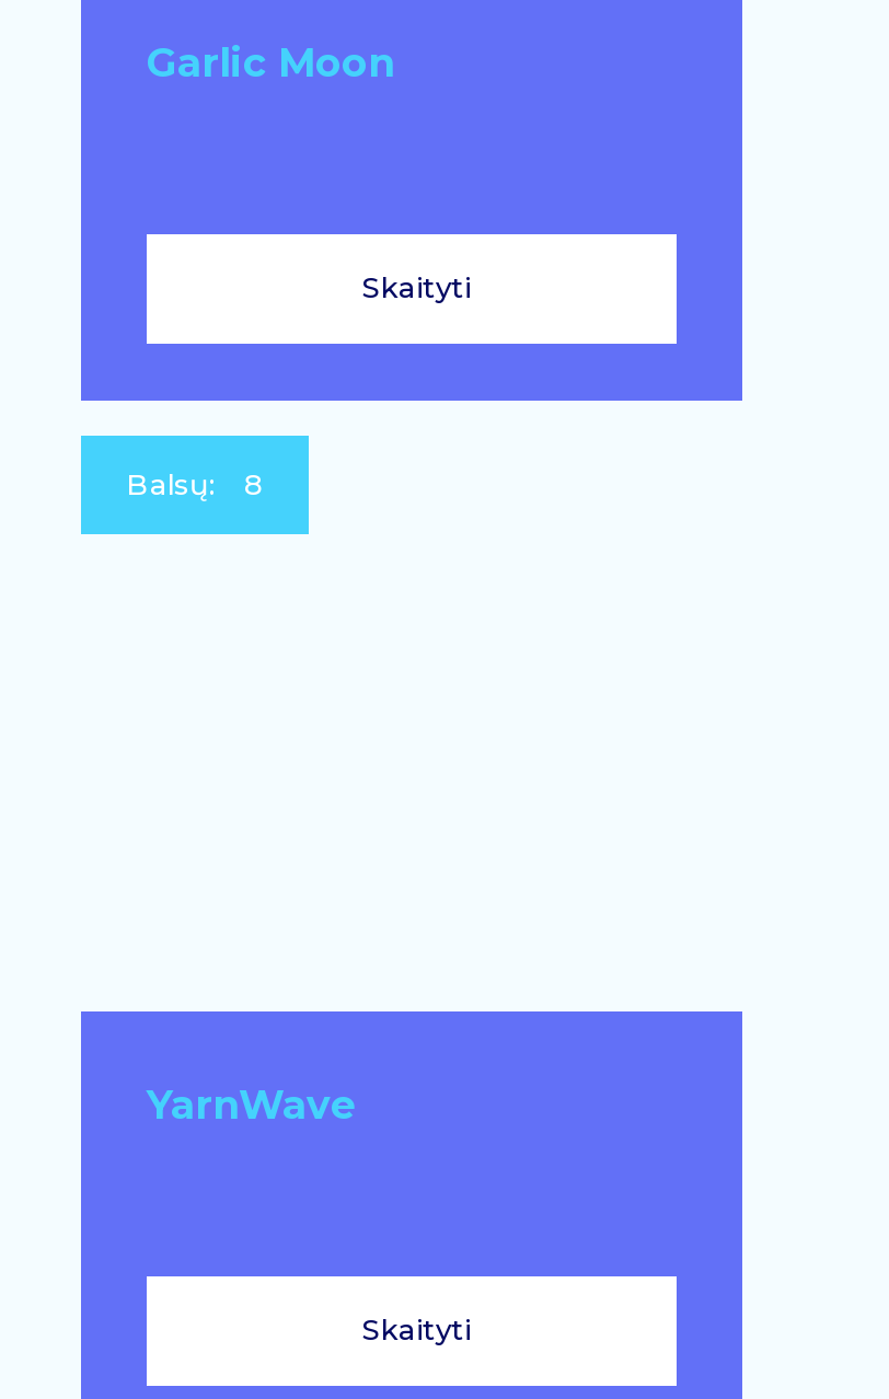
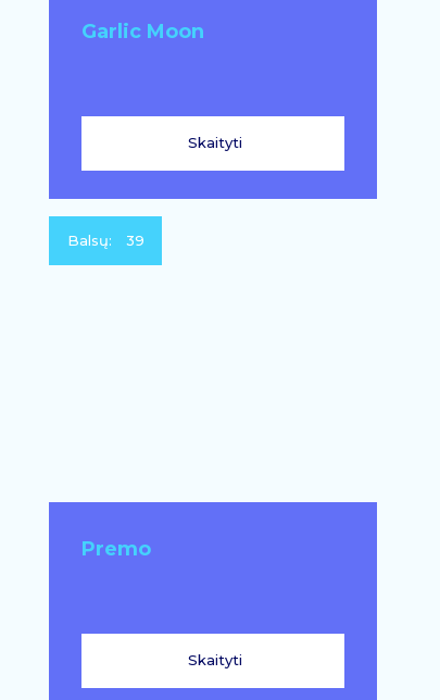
[126,466,264,501] Balsų: 8 -> [67,232,144,249] Balsų: 39
[147,1082,357,1130] YarnWave -> [81,537,151,561] Premo

